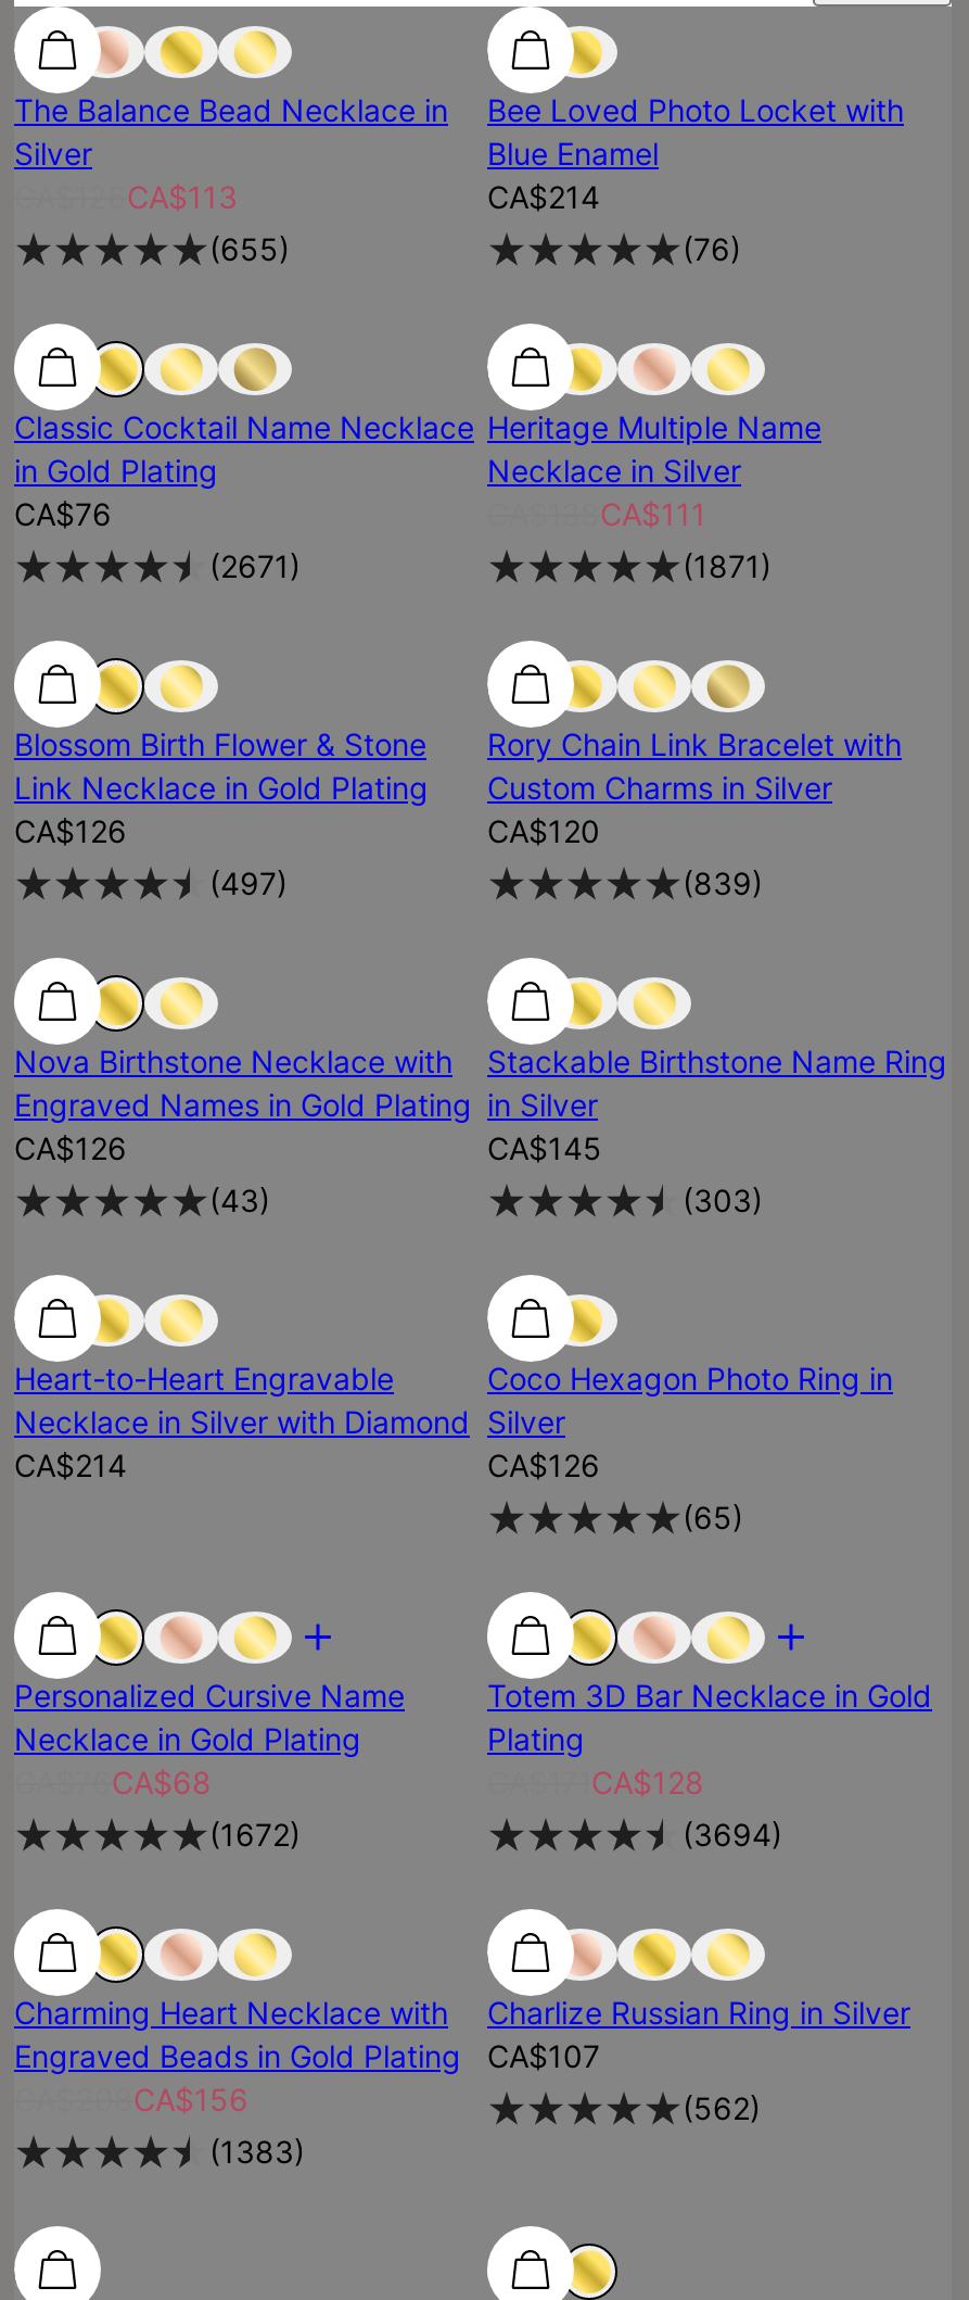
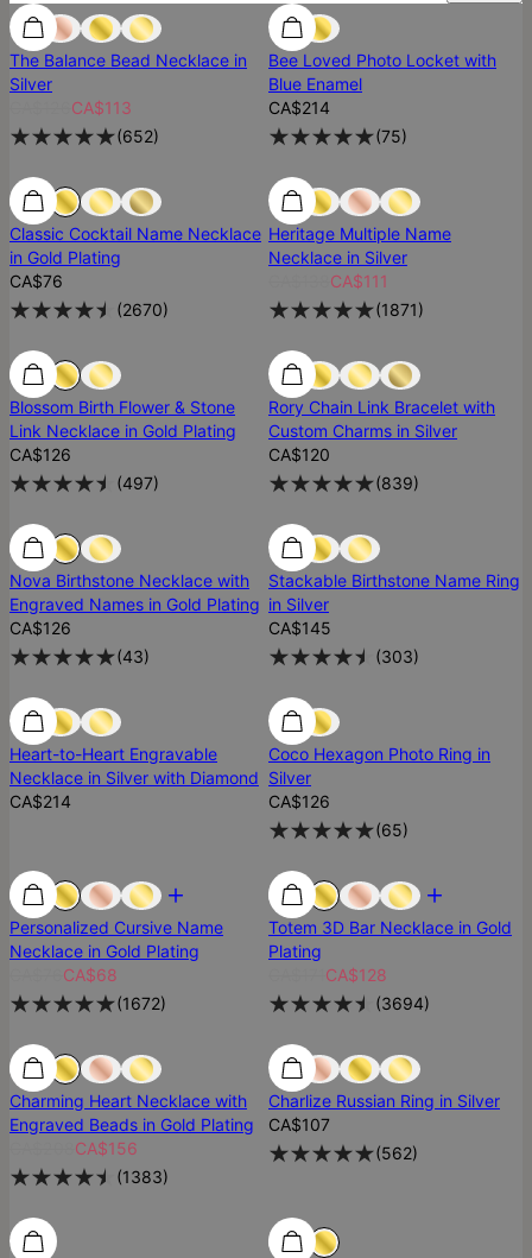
[209,230,290,266] (655) -> [116,126,159,146] (652)
[683,230,741,266] (76) -> [375,126,407,146] (75)
[209,547,301,584] (2671) -> [116,299,169,319] (2670)

